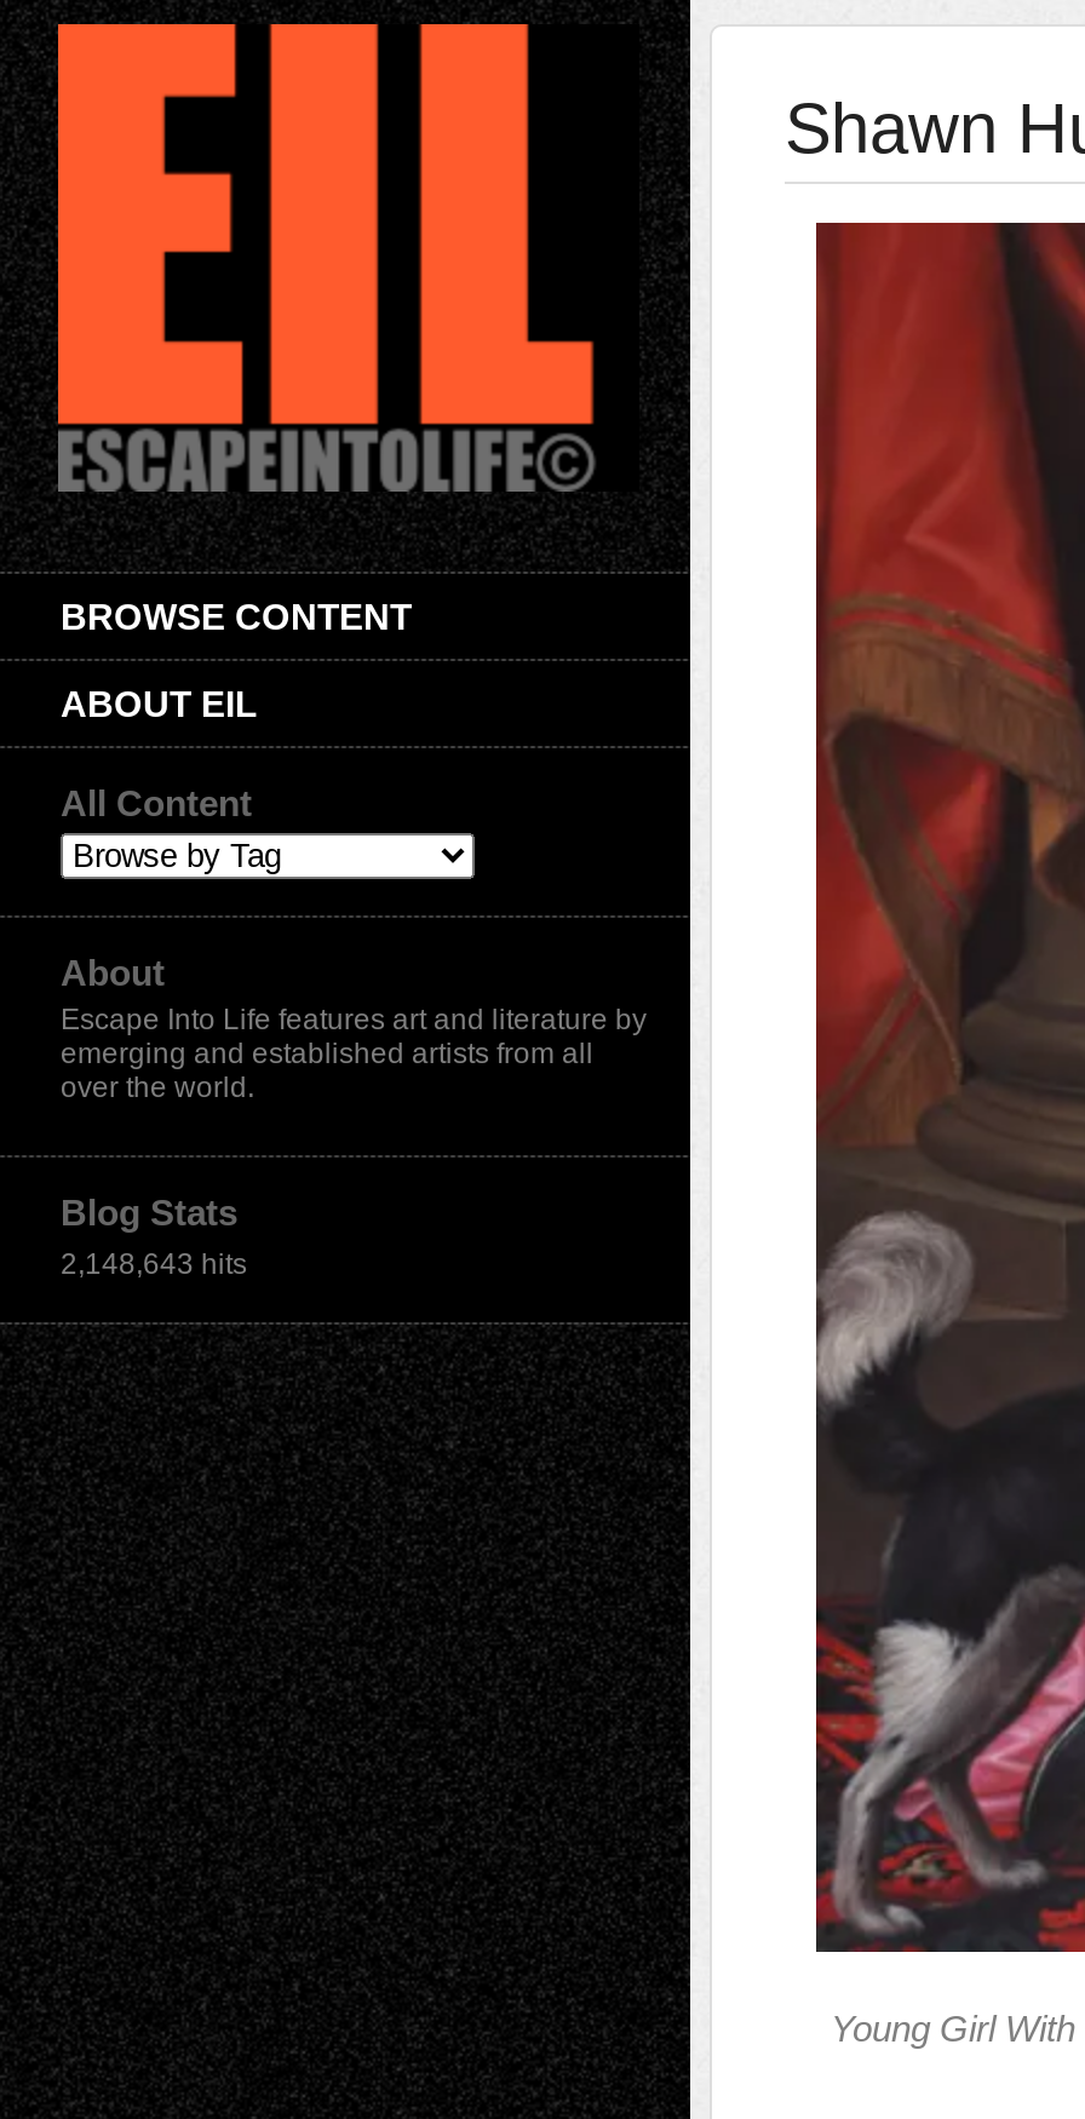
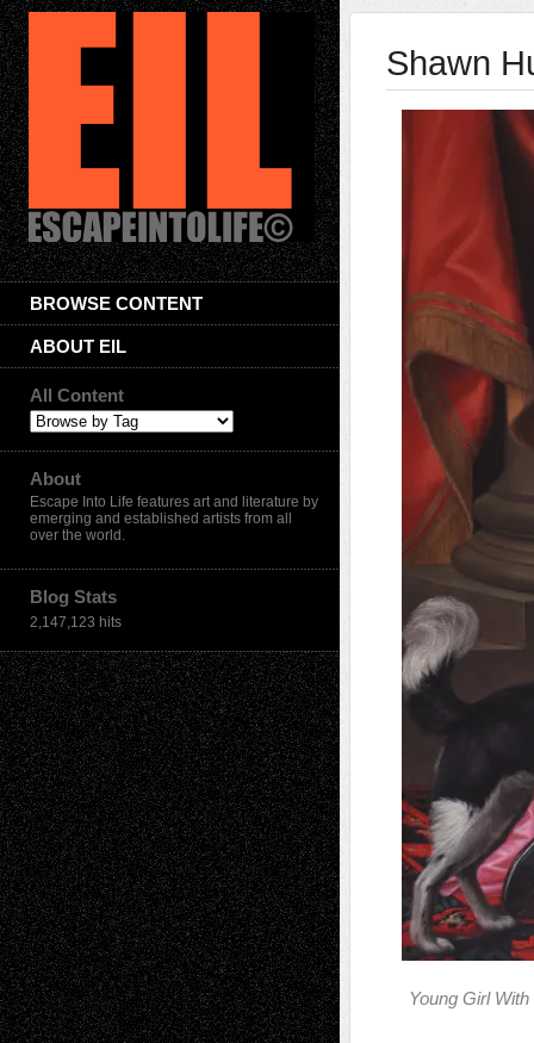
[61,1247,247,1281] 2,148,643 hits -> [30,614,122,631] 2,147,123 hits

